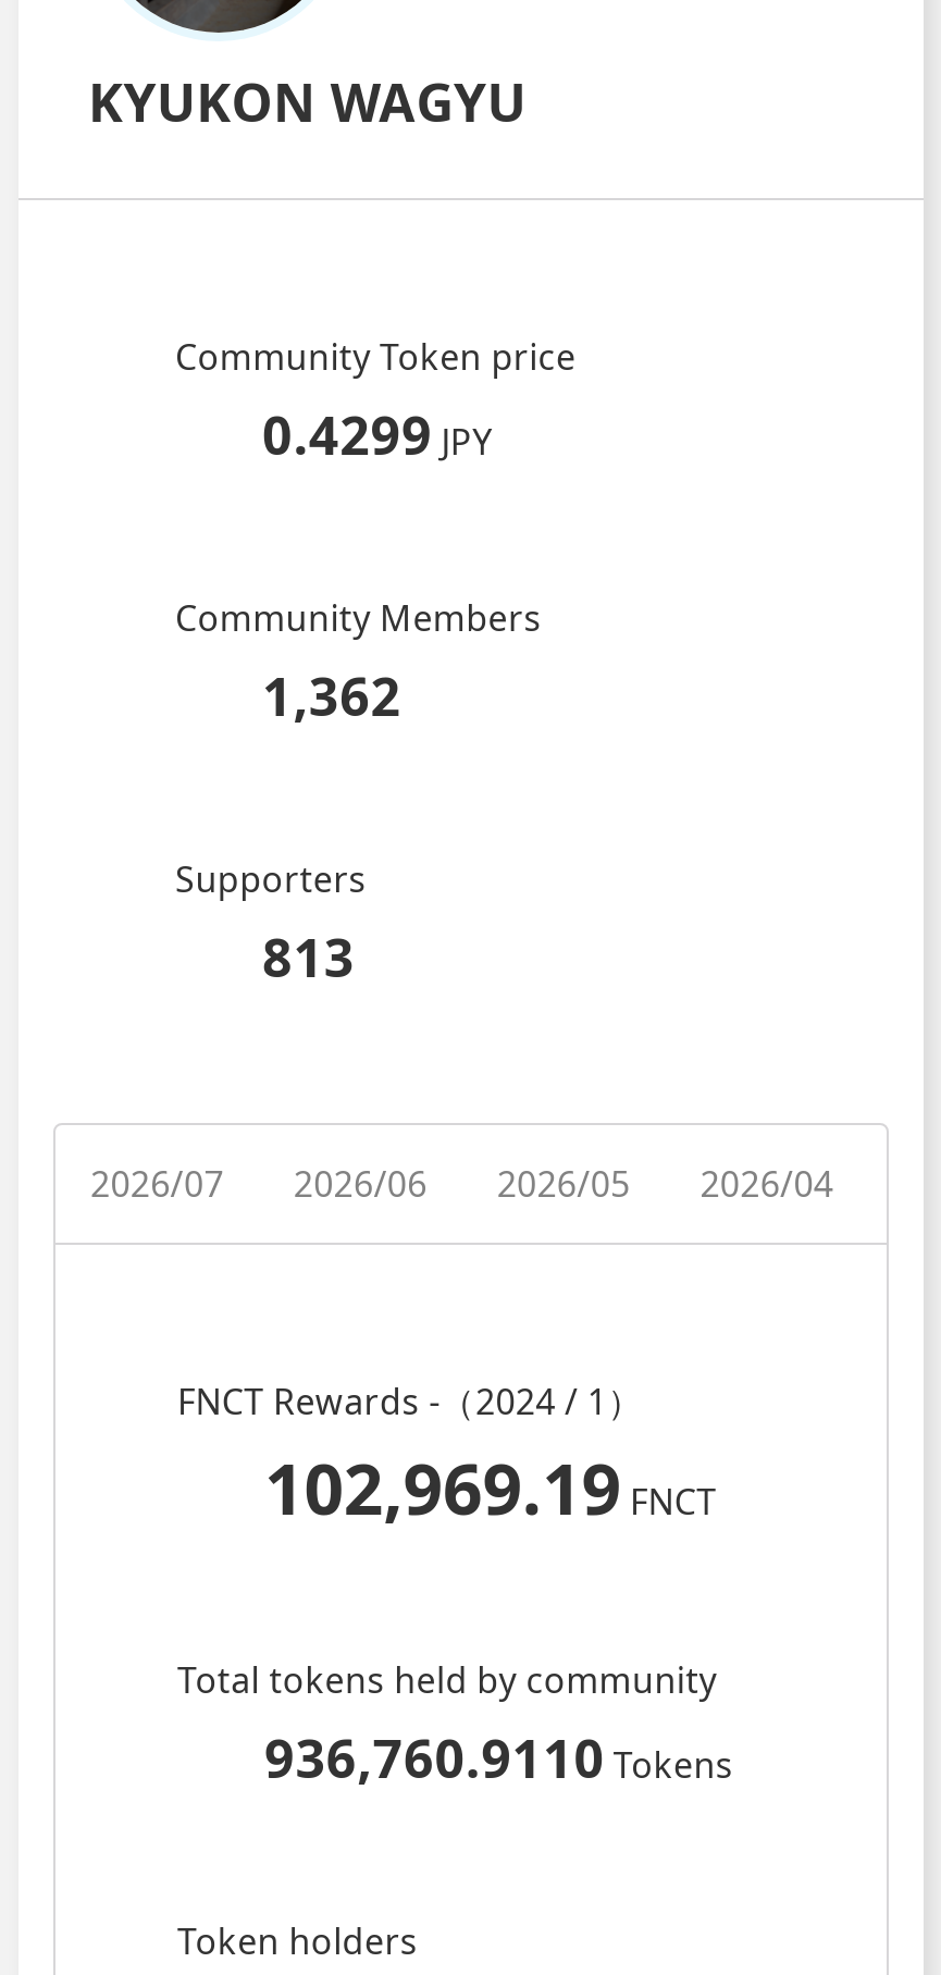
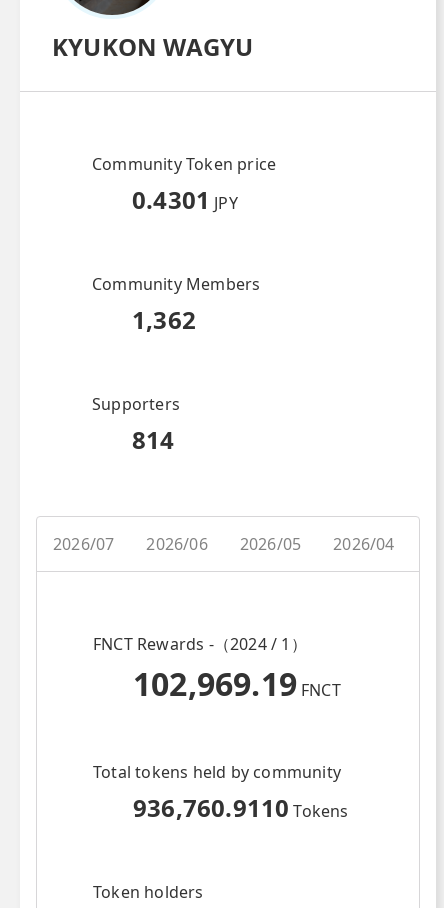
[262,398,492,470] 0.4299 JPY -> [132,183,238,216] 0.4301 JPY
[262,921,355,992] 813 -> [132,423,175,456] 814

